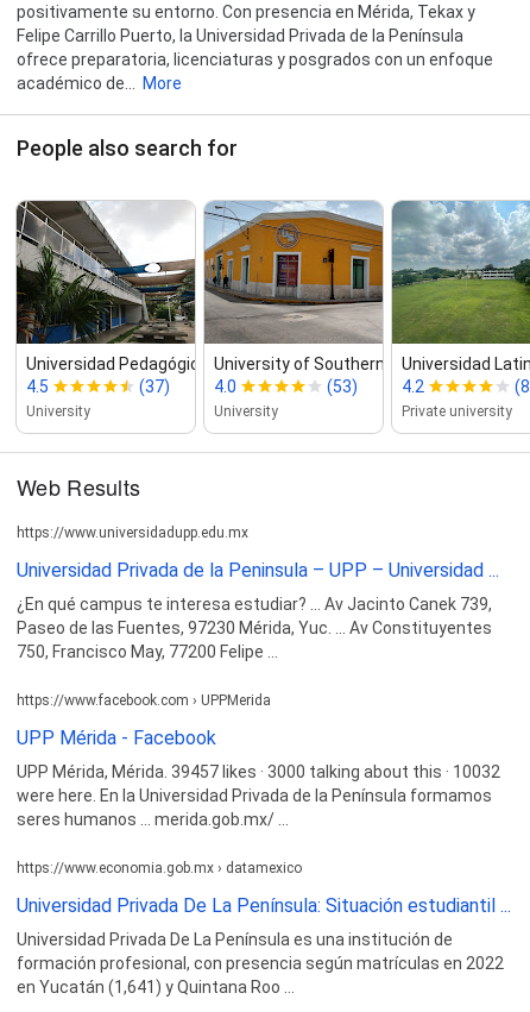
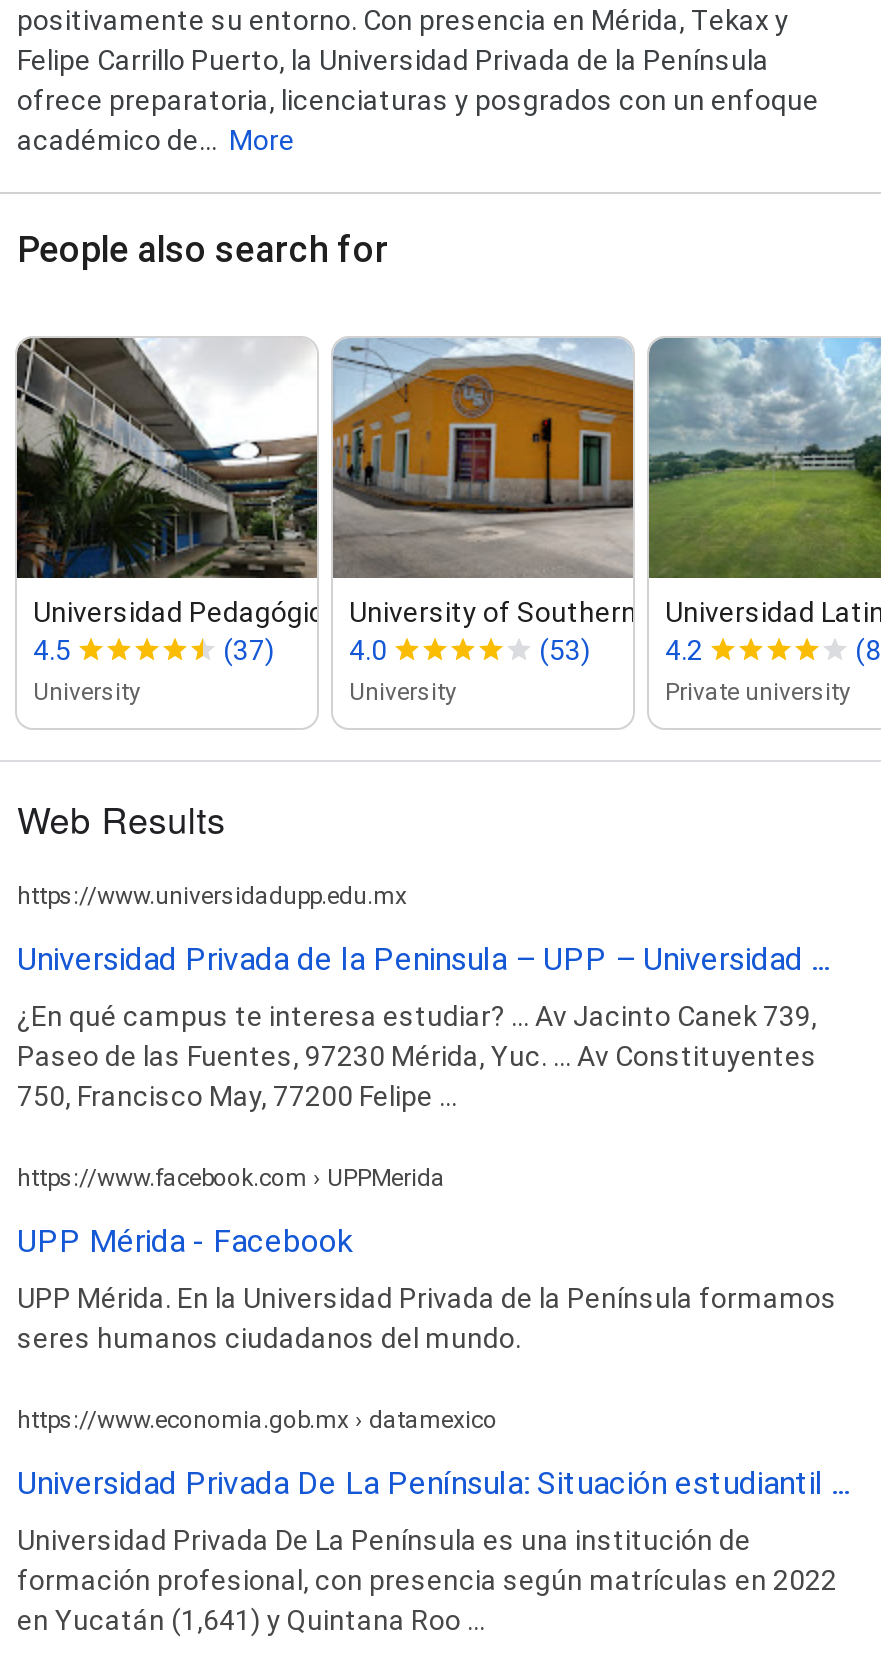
[17,763,500,829] UPP Mérida, Mérida. 39457 likes · 3000 talking about this · 10032 | were here. En la Universidad Privada de la Península formamos | seres humanos ... merida.gob.mx/ ... -> [17,1282,837,1354] UPP Mérida. En la Universidad Privada de la Península formamos | seres humanos ciudadanos del mundo.

